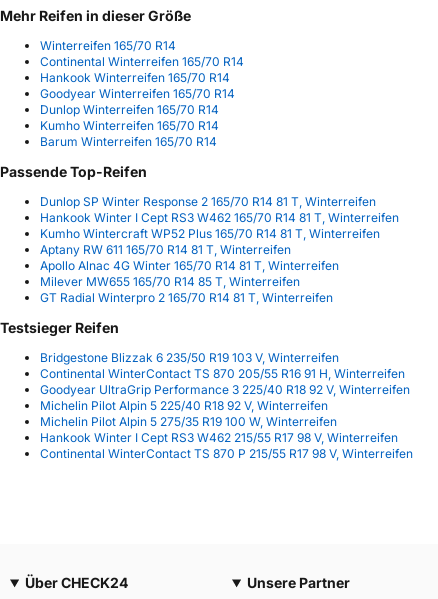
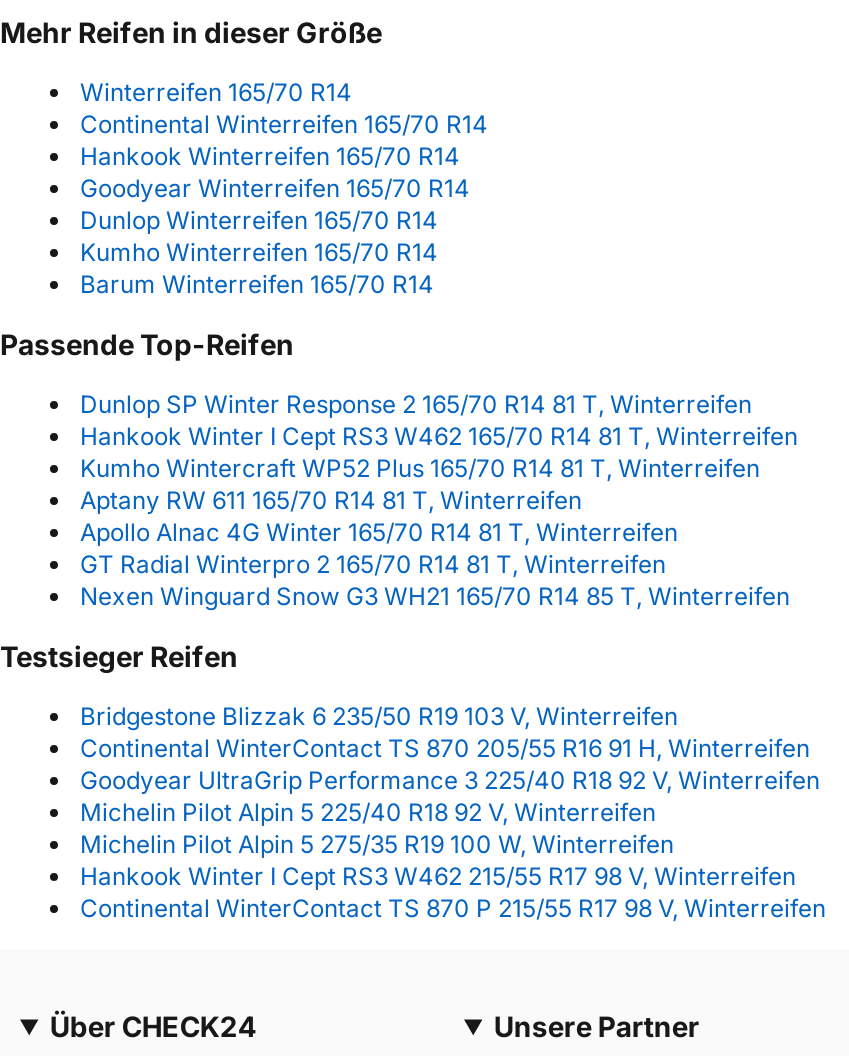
[40,274,300,289] Milever MW655 165/70 R14 85 T, Winterreifen -> none
none -> [80,581,790,611] Nexen Winguard Snow G3 WH21 165/70 R14 85 T, Winterreifen

